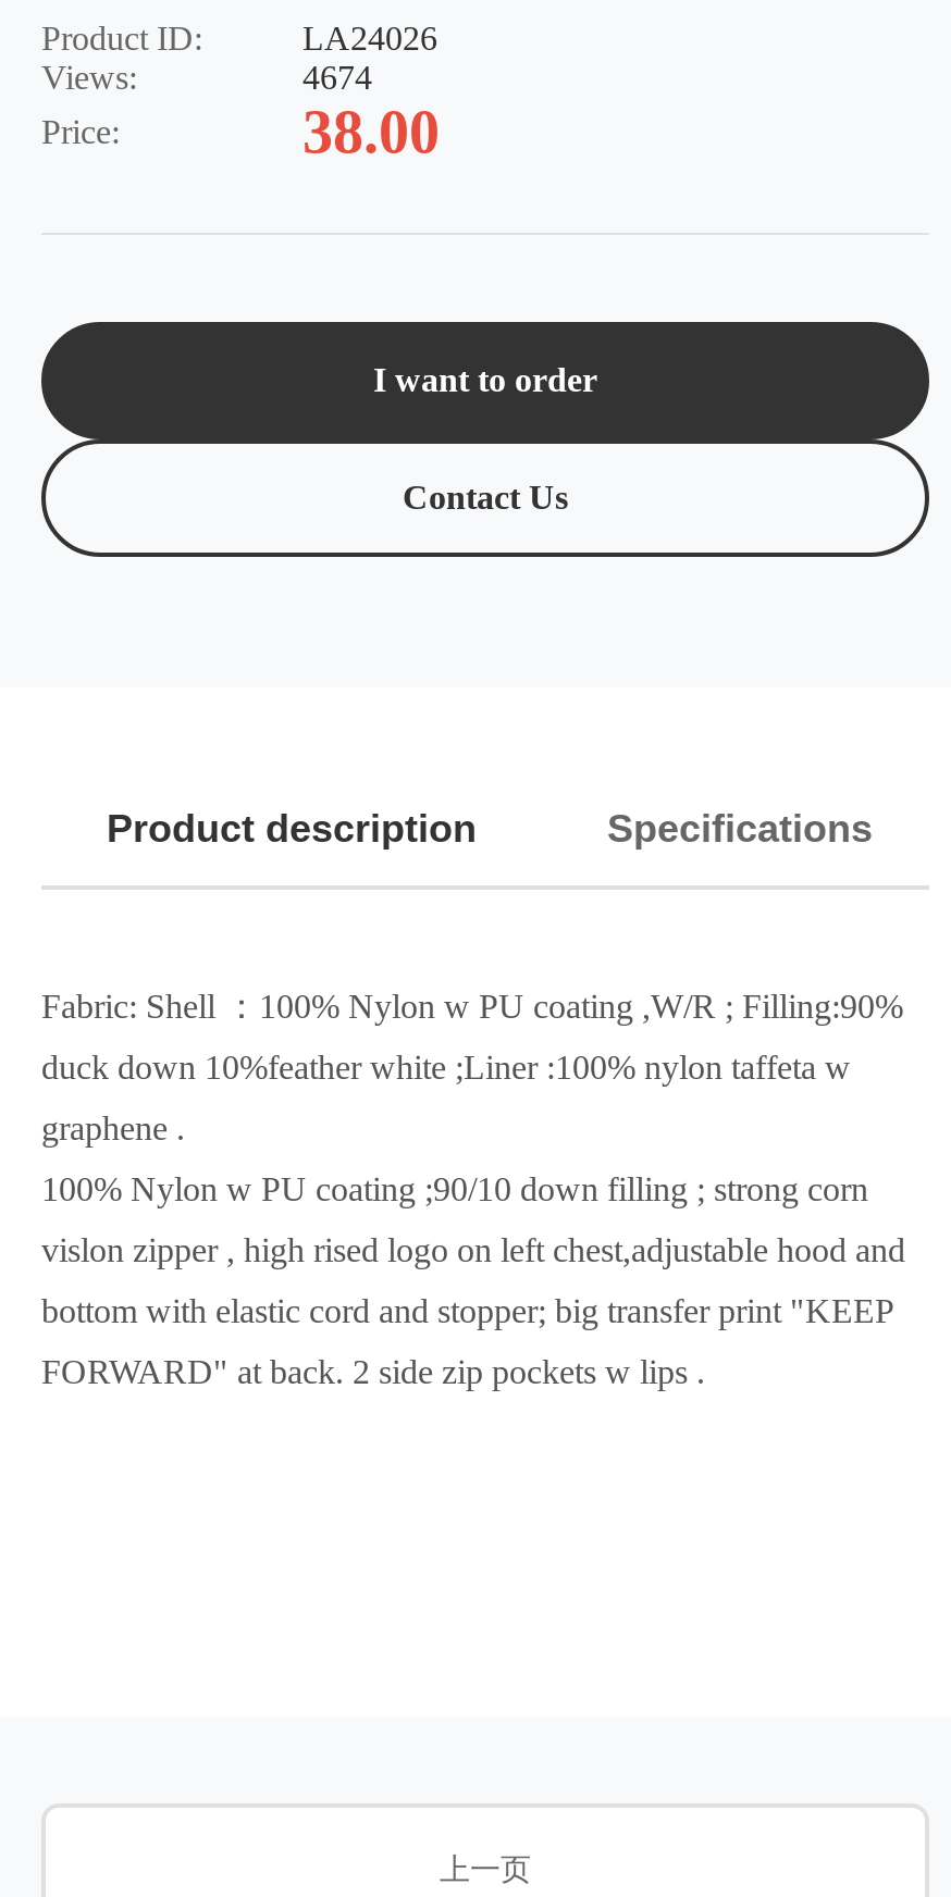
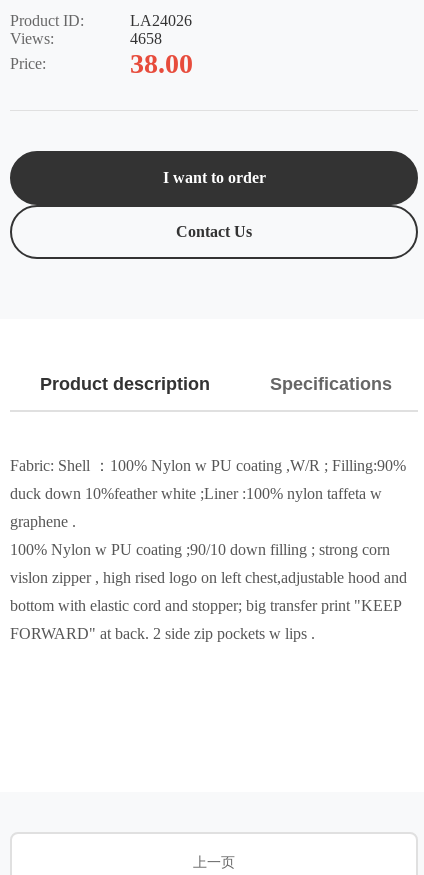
[302,59,372,96] 4674 -> [130,30,162,47] 4658

